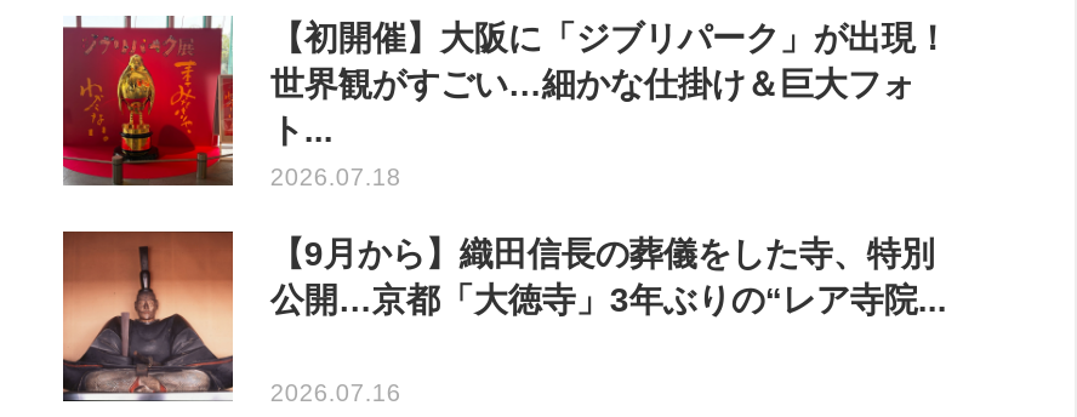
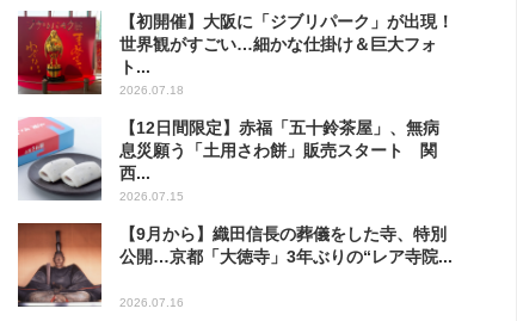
none -> [17,117,440,203] [image] | 【12日間限定】赤福「五十鈴茶屋」、無病 | 息災願う「土用さわ餅」販売スタート 関 | 西... | 2026.07.15

